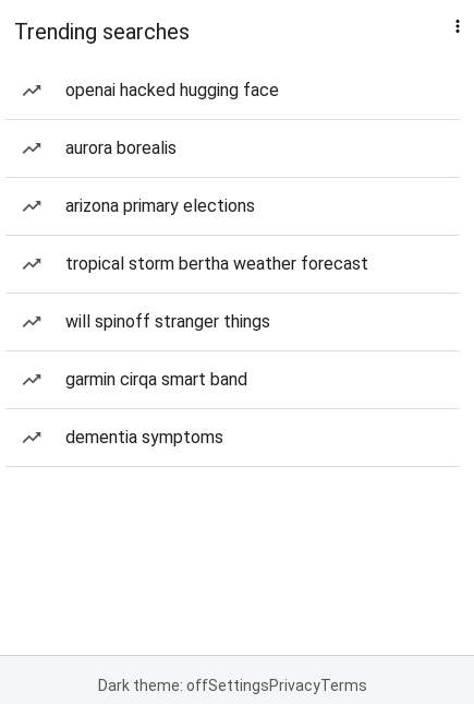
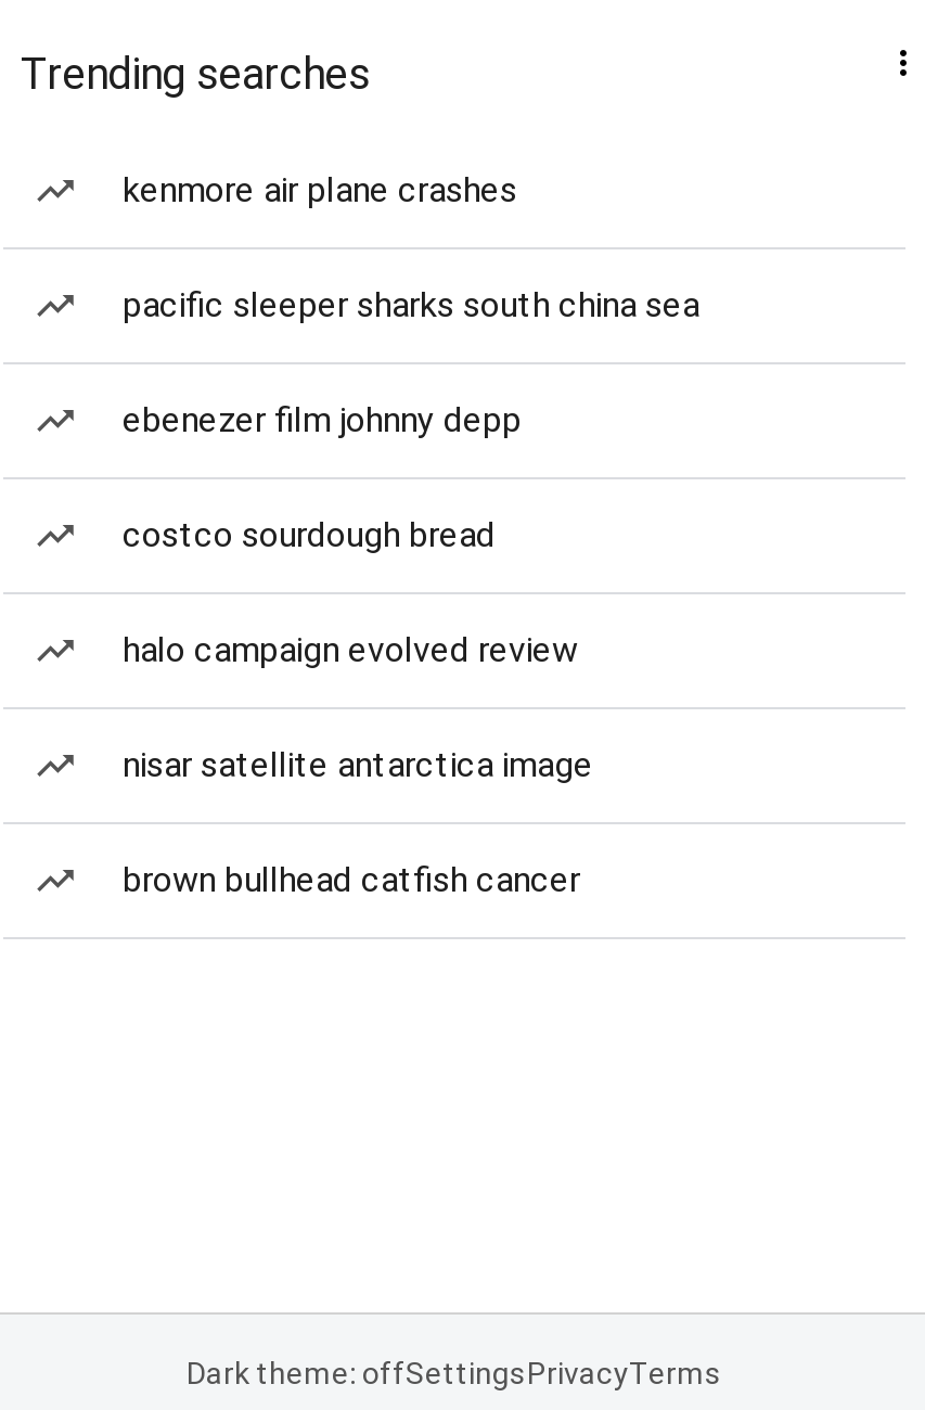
[65,80,279,100] openai hacked hugging face -> [123,169,517,210] kenmore air plane crashes
[65,138,177,158] aurora borealis -> [123,284,699,325] pacific sleeper sharks south china sea
[65,195,255,216] arizona primary elections -> [123,399,522,440] ebenezer film johnny depp
[65,253,368,274] tropical storm bertha weather forecast -> [123,514,496,555] costco sourdough bread
[65,311,270,332] will spinoff stranger things -> [123,629,578,670] halo campaign evolved review
[65,369,247,390] garmin cirqa smart band -> [123,744,593,785] nisar satellite antarctica image
[65,427,223,448] dementia symptoms -> [123,859,580,900] brown bullhead catfish cancer

